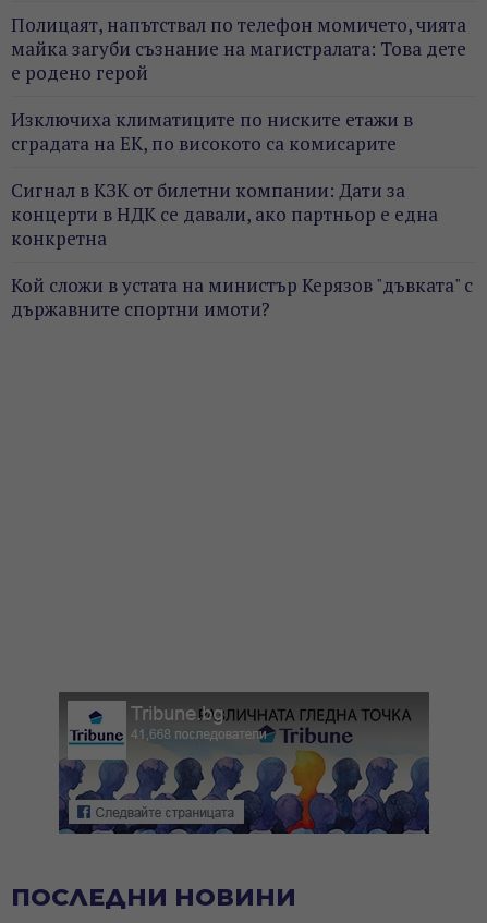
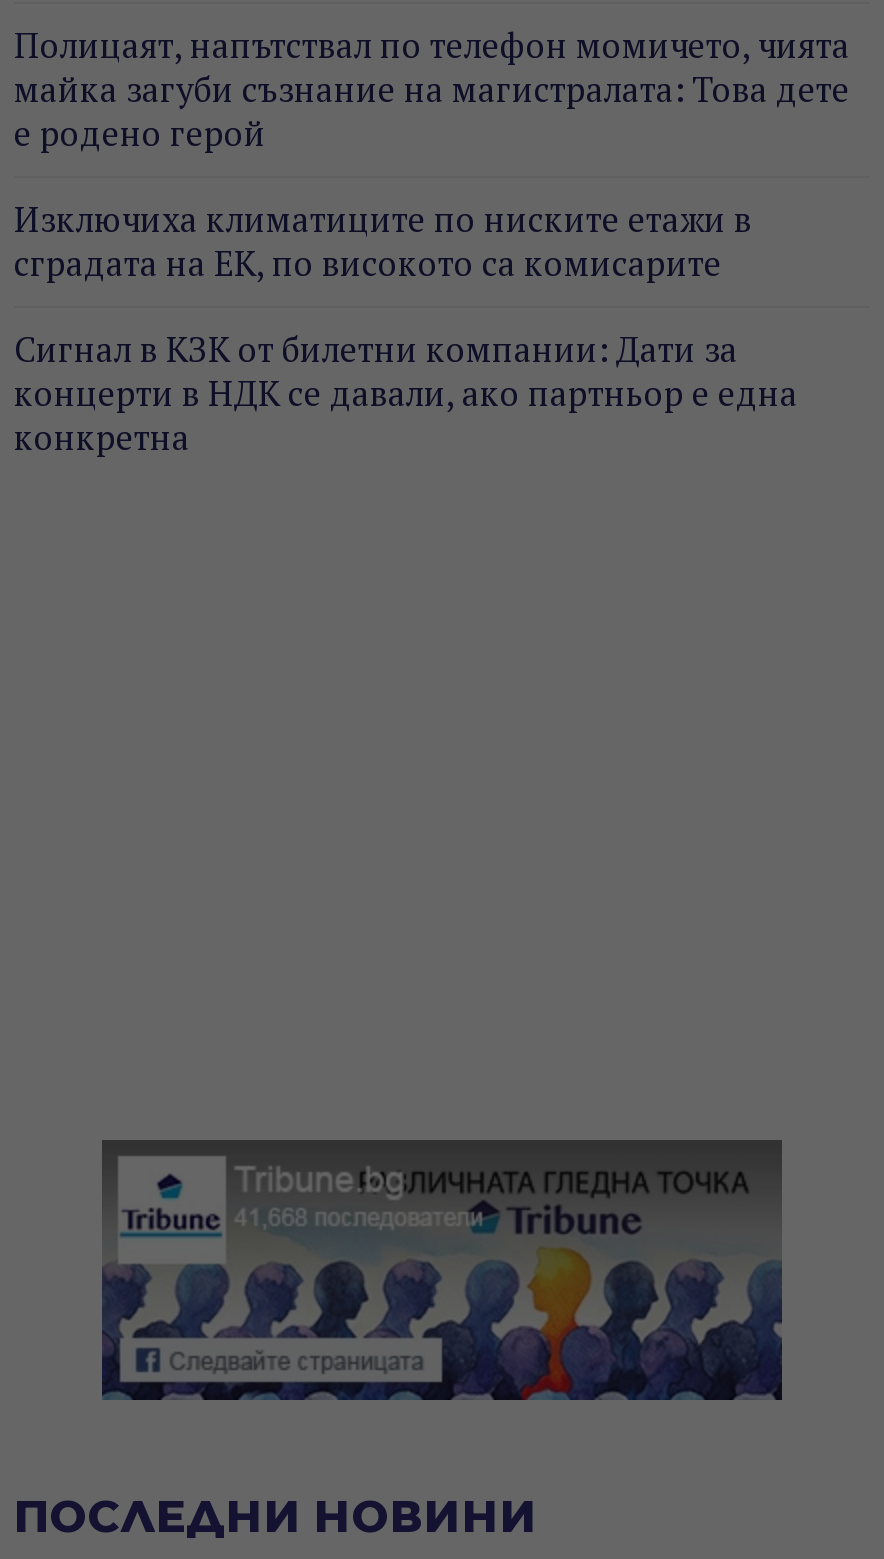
[11,272,473,321] Кой сложи в устата на министър Керязов "дъвката" с | държавните спортни имоти? -> none

